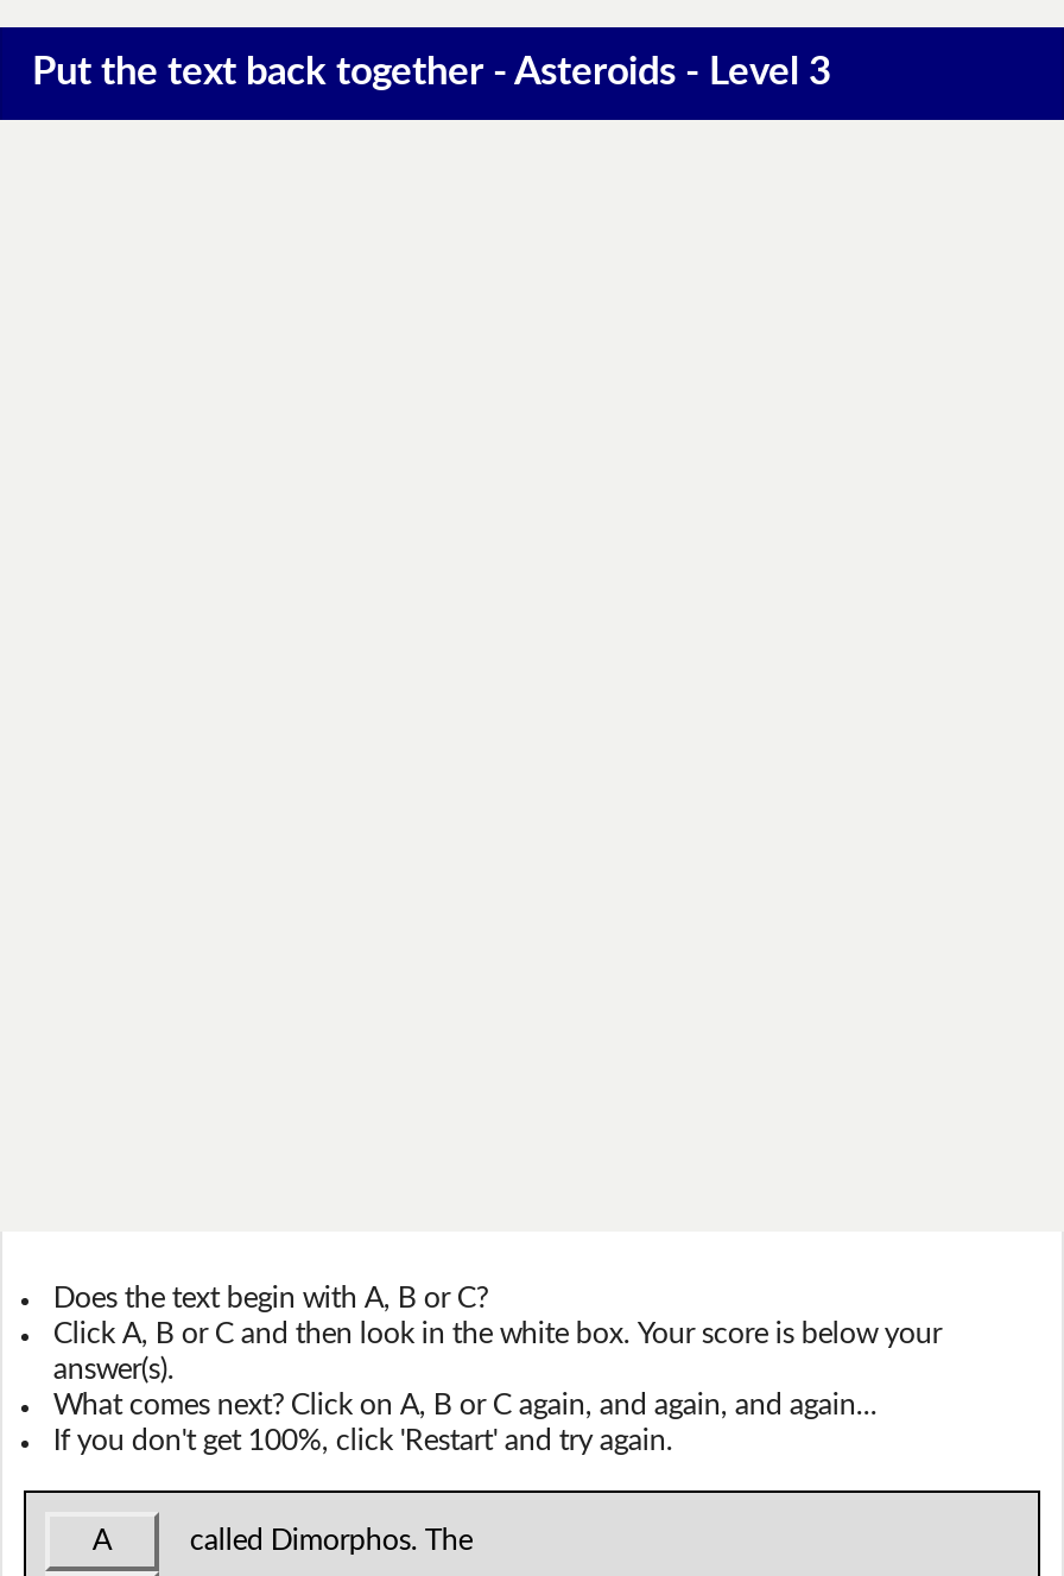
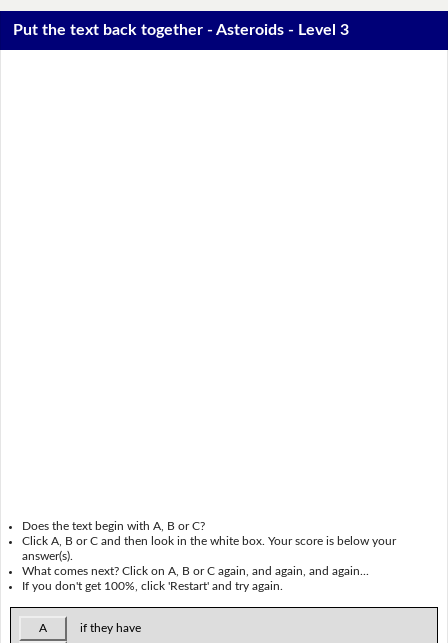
[190,1526,472,1554] called Dimorphos. The -> [80,622,141,634] if they have

